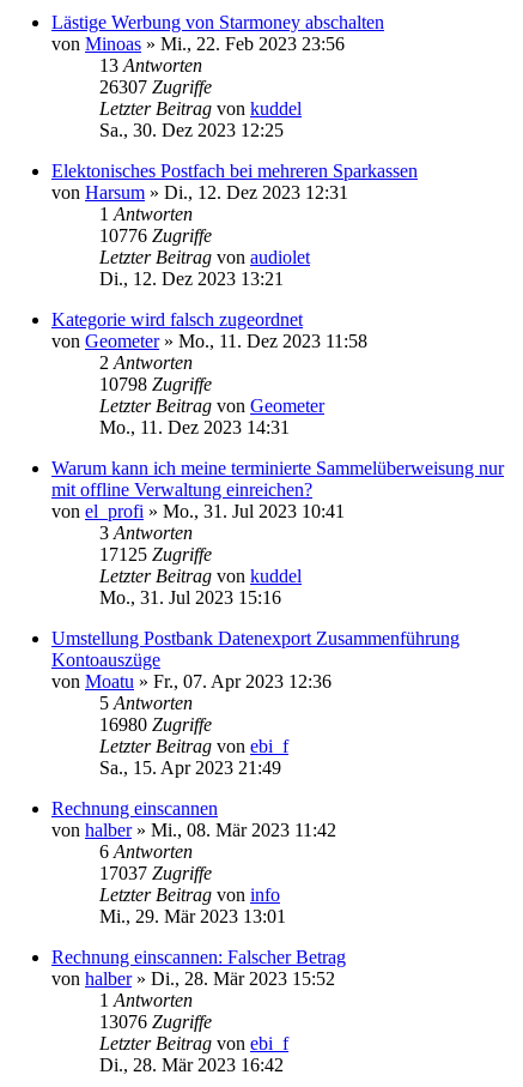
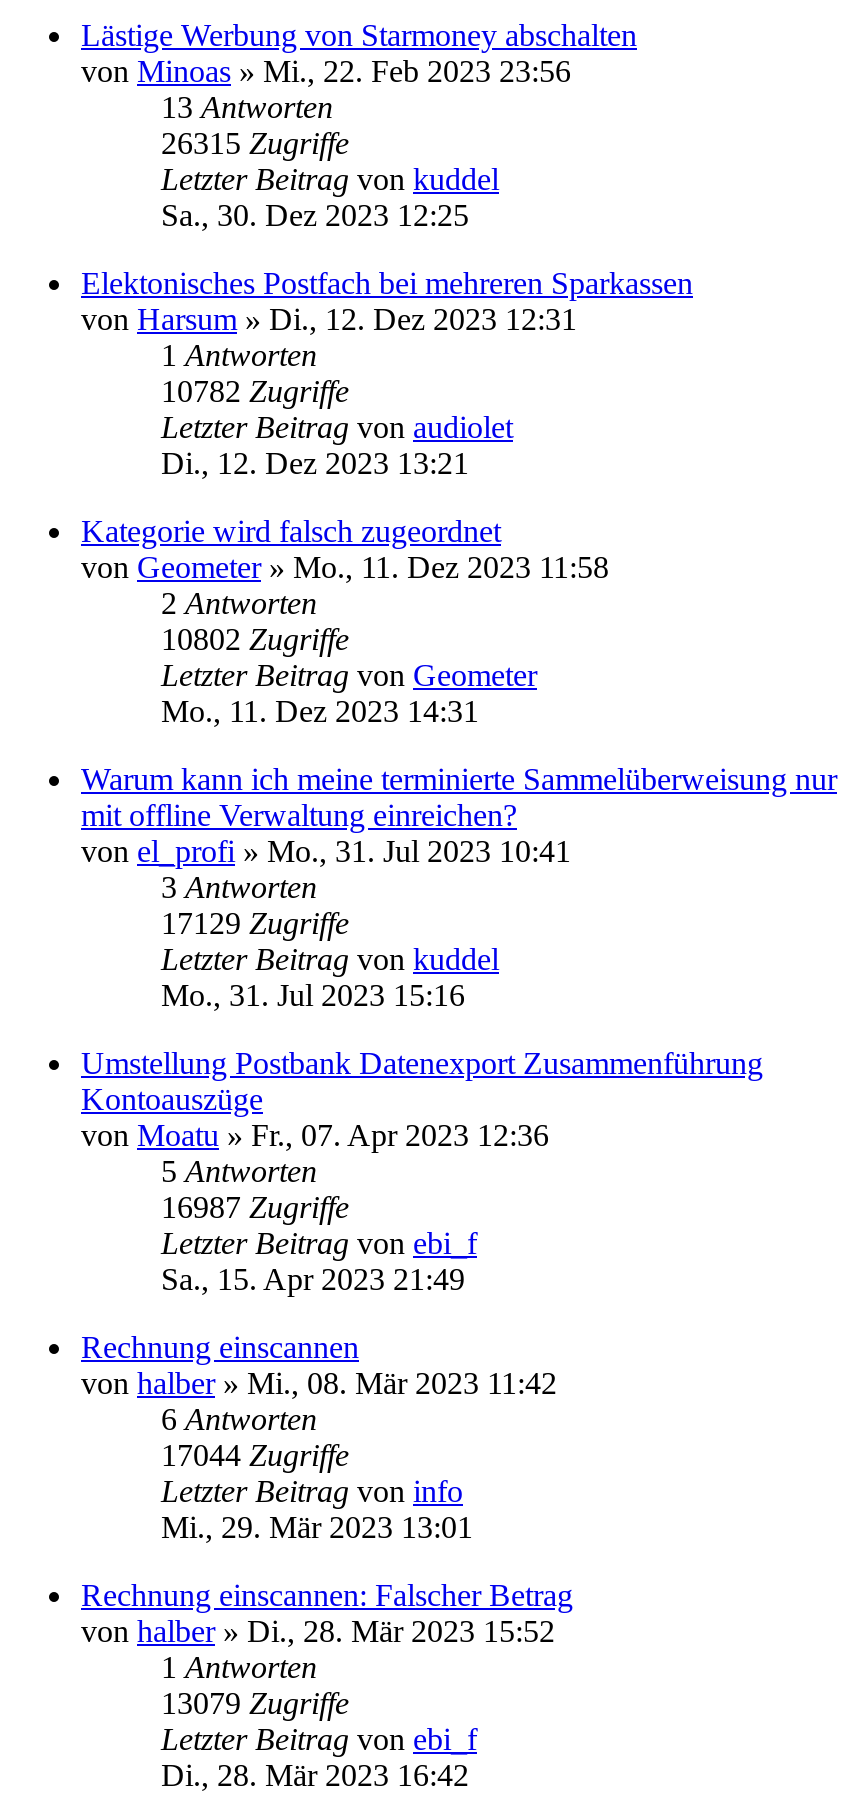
[99,77,212,97] 26307 Zugriffe -> [161,126,349,160] 26315 Zugriffe
[99,225,212,246] 10776 Zugriffe -> [161,374,349,408] 10782 Zugriffe
[99,374,212,394] 10798 Zugriffe -> [161,622,349,656] 10802 Zugriffe
[99,544,212,564] 17125 Zugriffe -> [161,906,349,940] 17129 Zugriffe
[99,714,212,735] 16980 Zugriffe -> [161,1190,349,1224] 16987 Zugriffe
[99,863,212,883] 17037 Zugriffe -> [161,1438,349,1472] 17044 Zugriffe
[99,1011,212,1032] 13076 Zugriffe -> [161,1686,349,1720] 13079 Zugriffe

